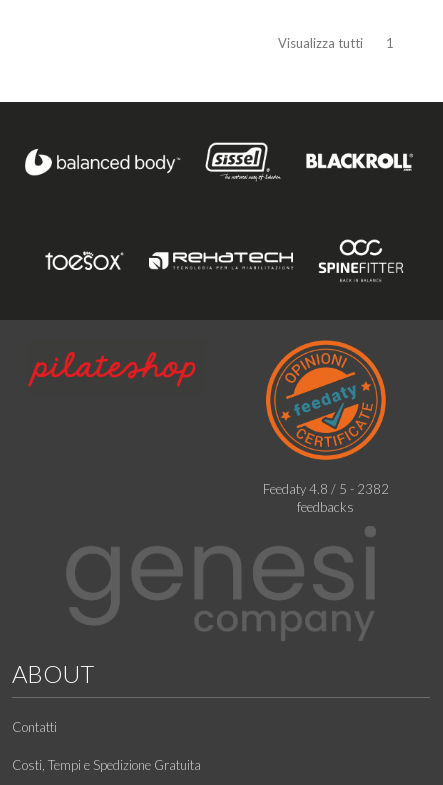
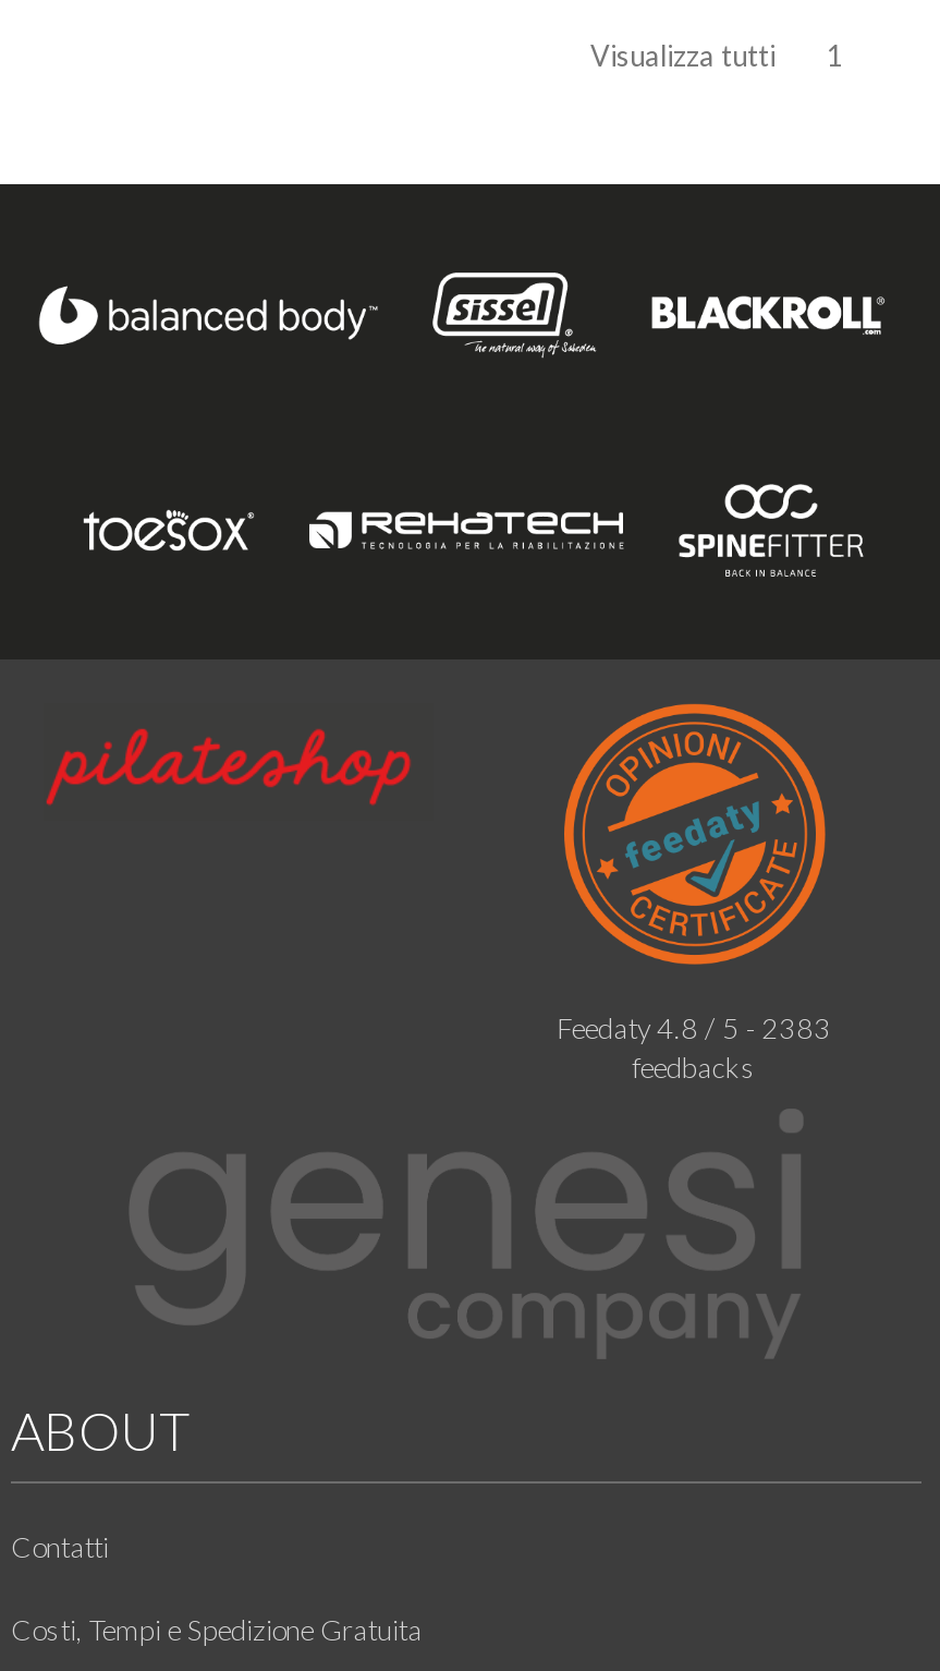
[262,481,388,497] Feedaty 4.8 / 5 - 2382 -> [557,1010,831,1045] Feedaty 4.8 / 5 - 2383

